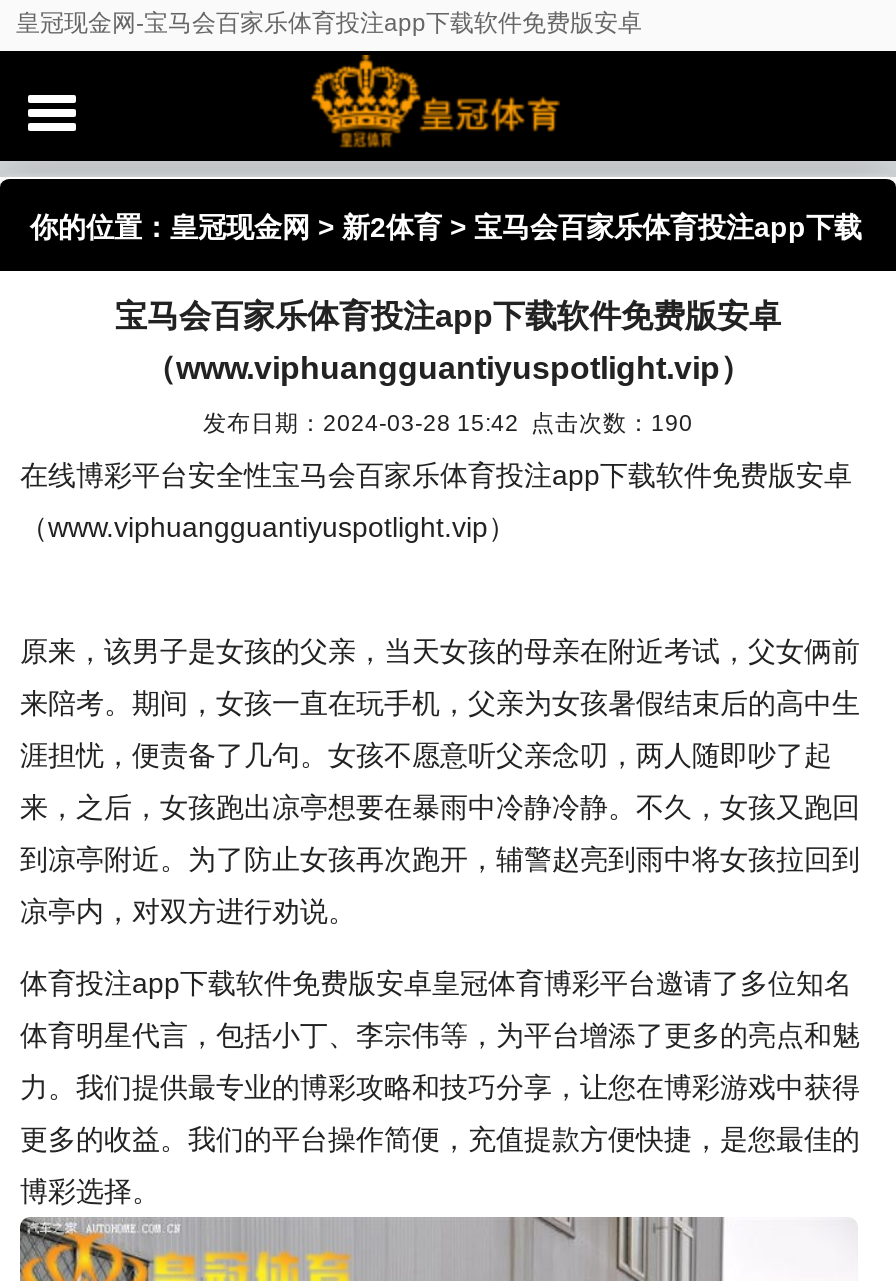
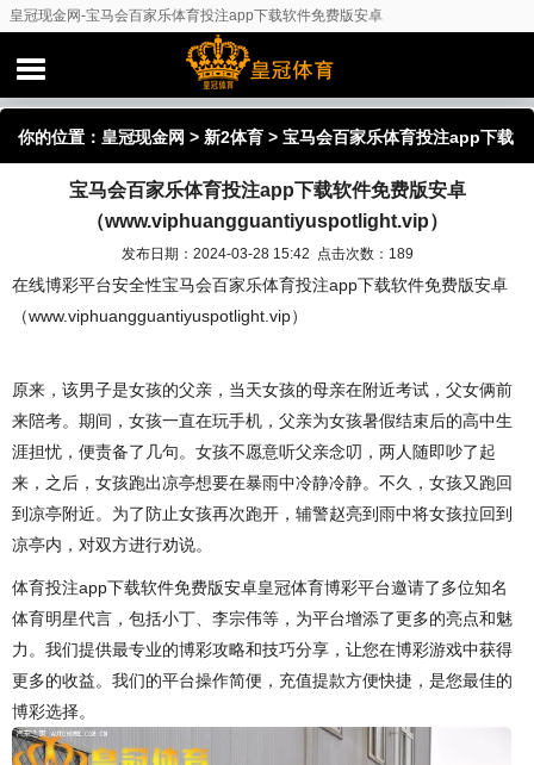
[203,409,693,435] 发布日期：2024-03-28 15:42 点击次数：190 -> [121,245,413,261] 发布日期：2024-03-28 15:42 点击次数：189

